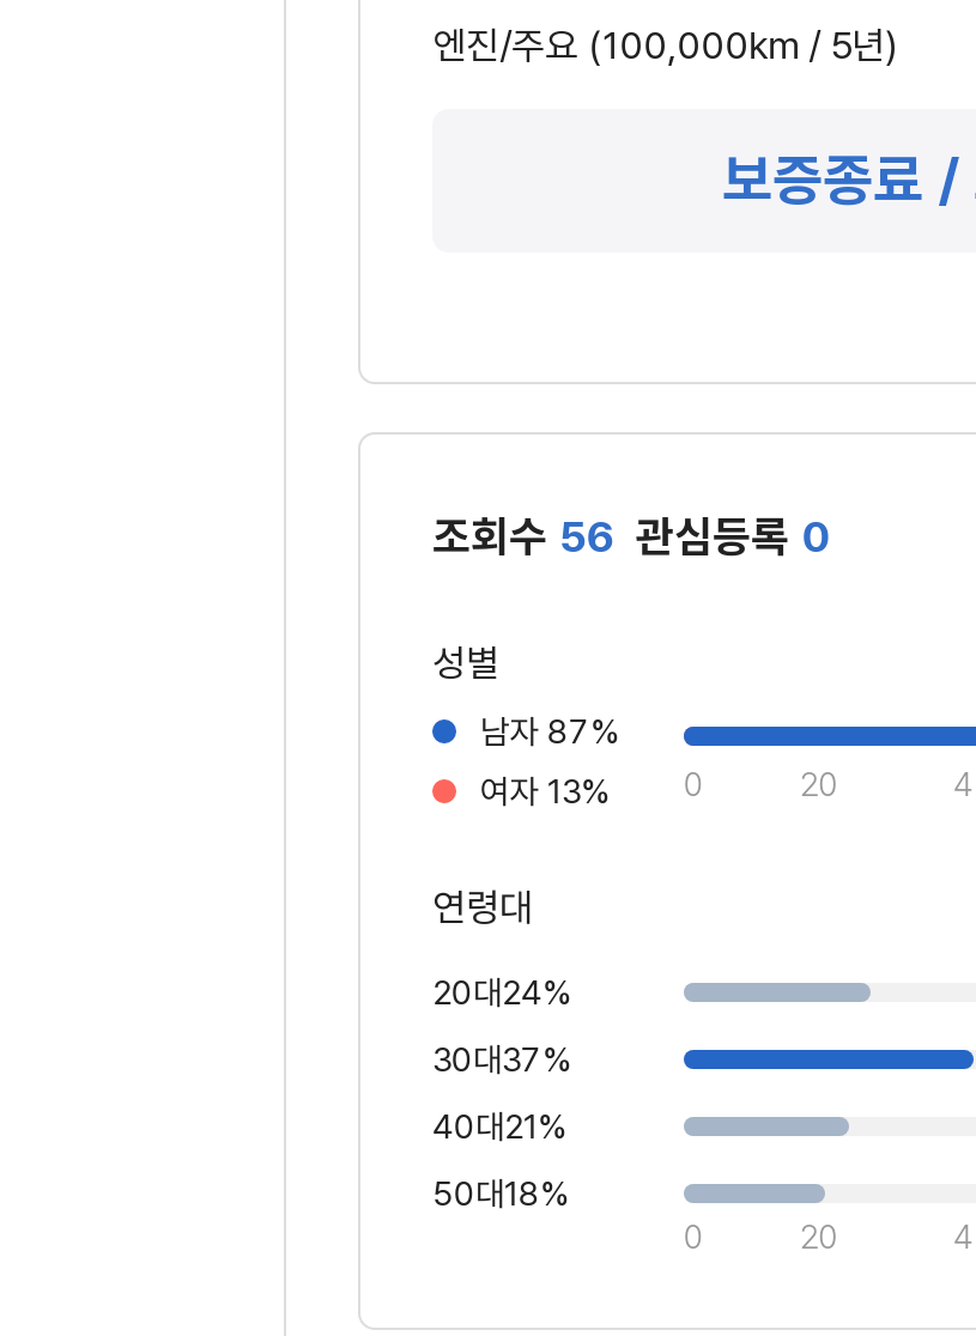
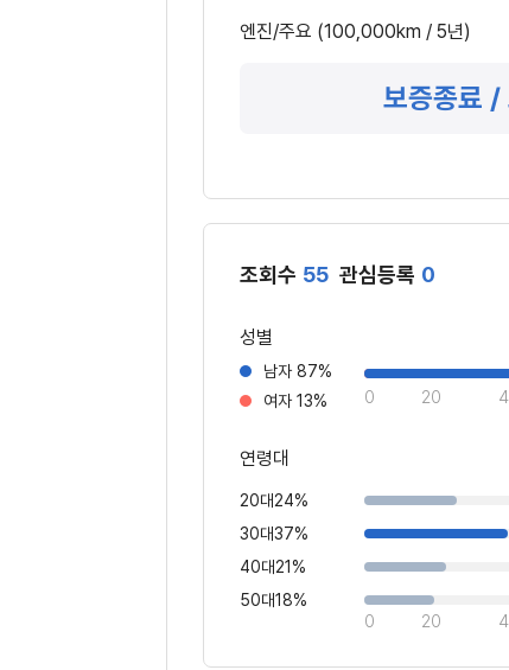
[433,511,830,561] 조회수 56 관심등록 0 -> [240,262,436,287] 조회수 55 관심등록 0

